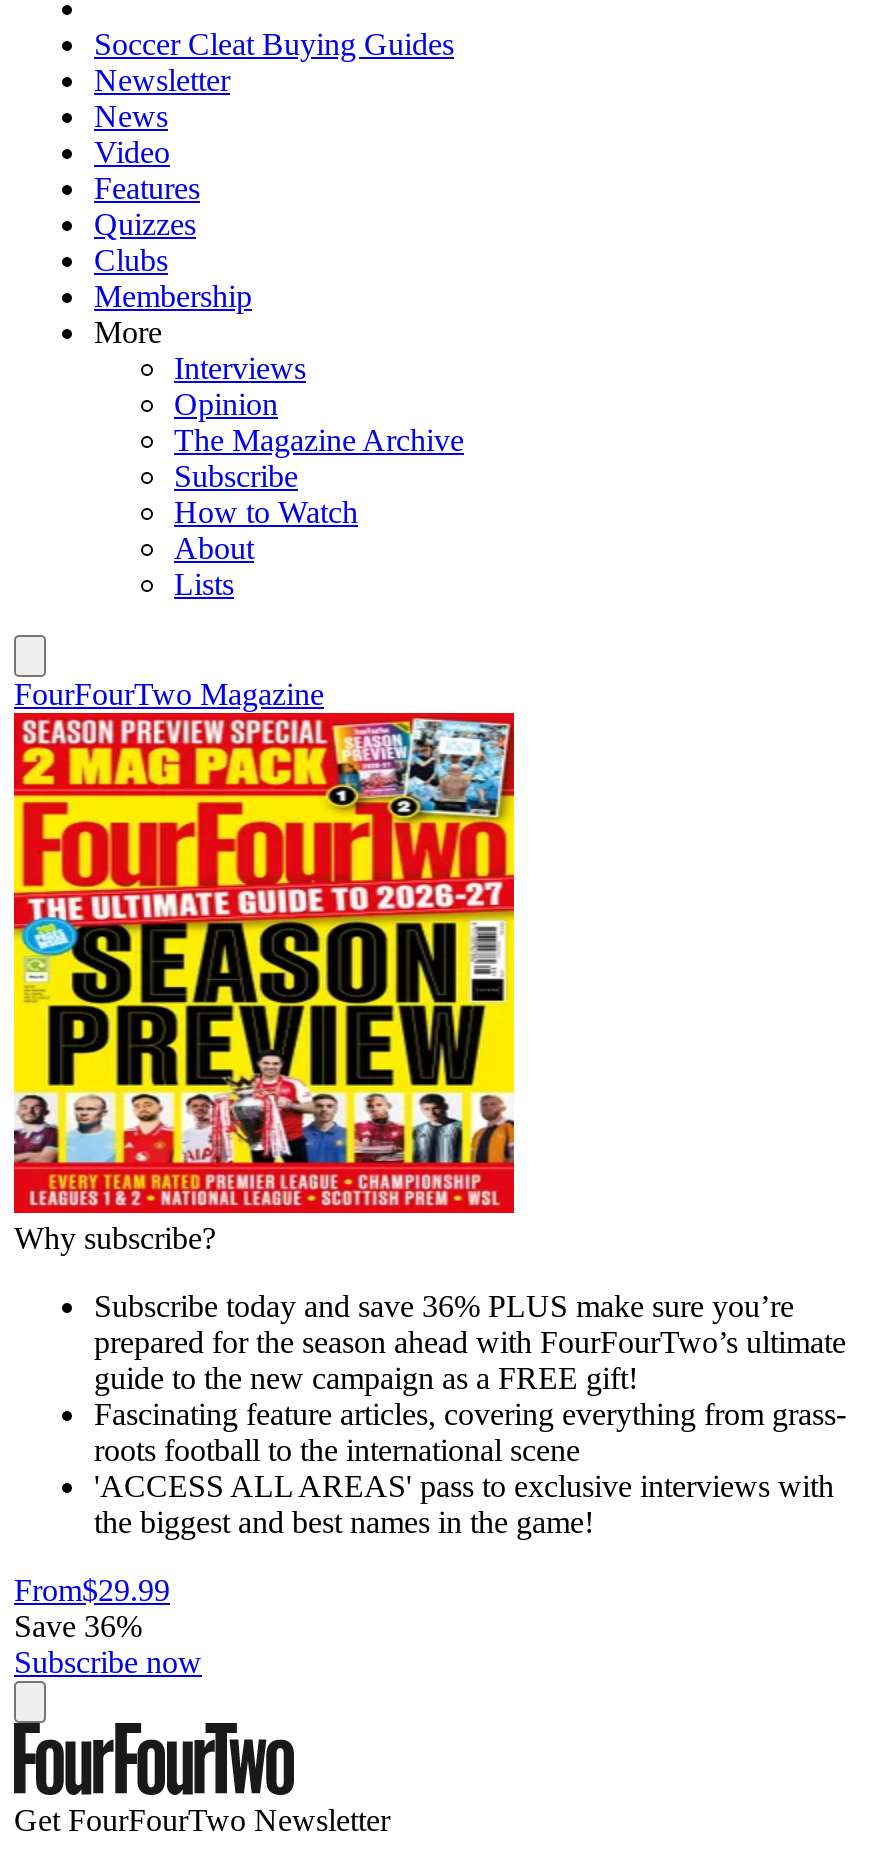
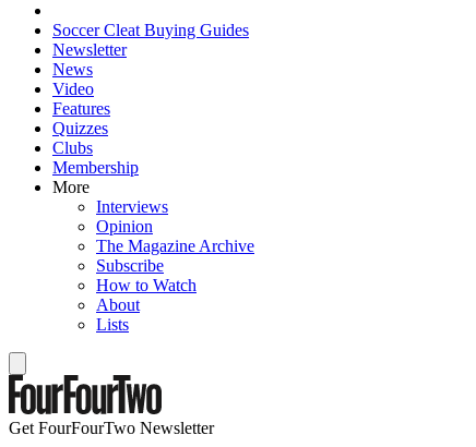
[14,676,324,710] FourFourTwo Magazine -> none
[12,711,846,1678] [image] | Why subscribe? | Subscribe today and save 36% PLUS make sure you’re | prepared for the season ahead with FourFourTwo’s ultimate | guide to the new campaign as a FREE gift! | Fascinating feature articles, covering everything from grass- | roots football to the international scene | 'ACCESS ALL AREAS' pass to exclusive interviews with | the biggest and best names in the game! | From$29.99 | Save 36% | Subscribe now -> none

